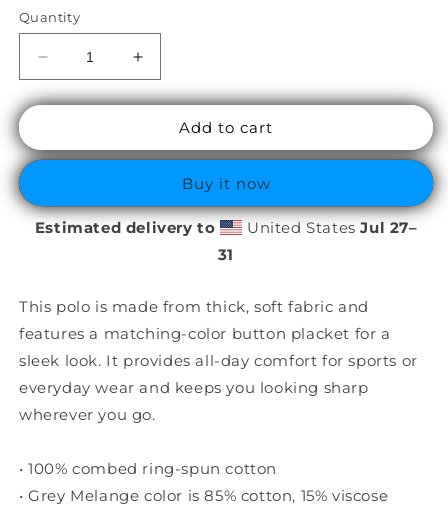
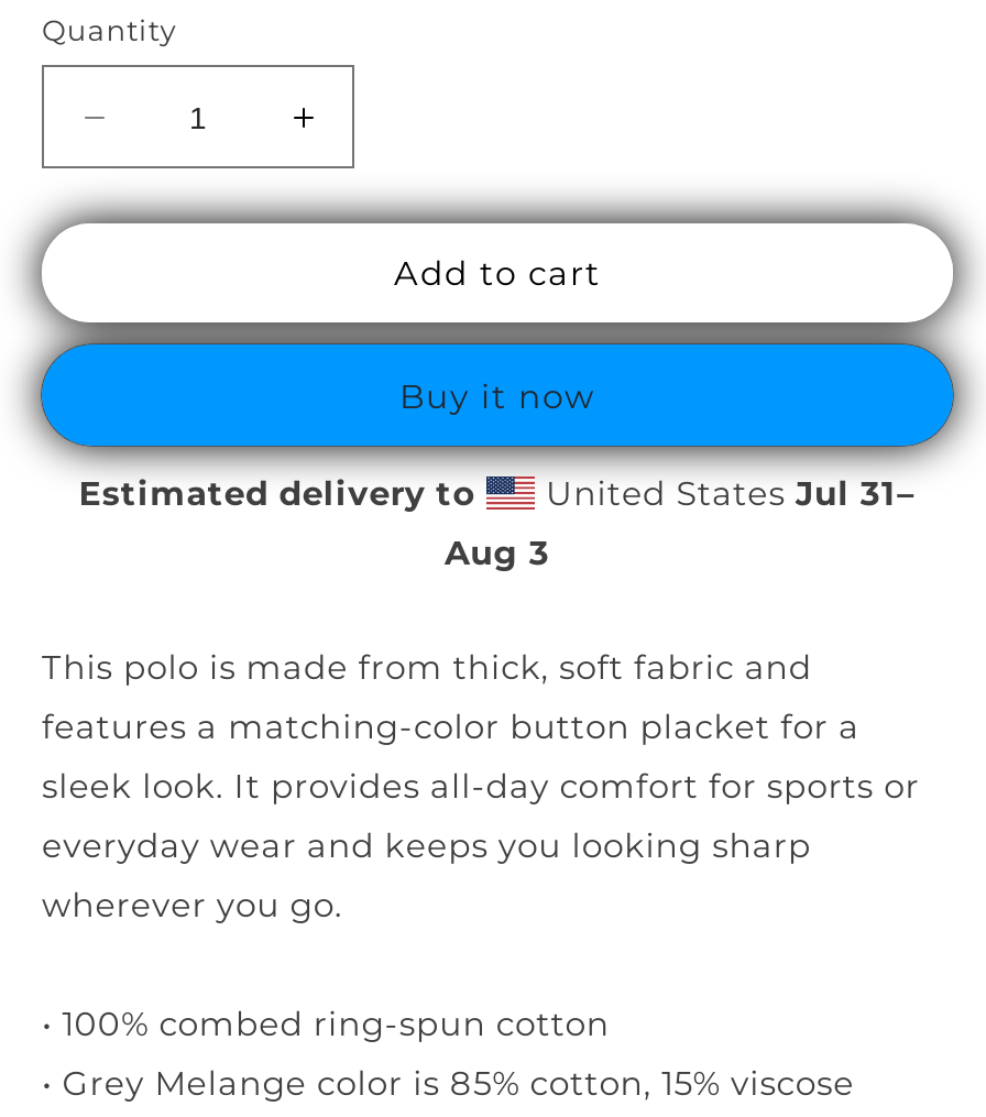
[218,218,417,264] United States Jul 27– | 31 -> [445,472,916,573] United States Jul 31– | Aug 3

